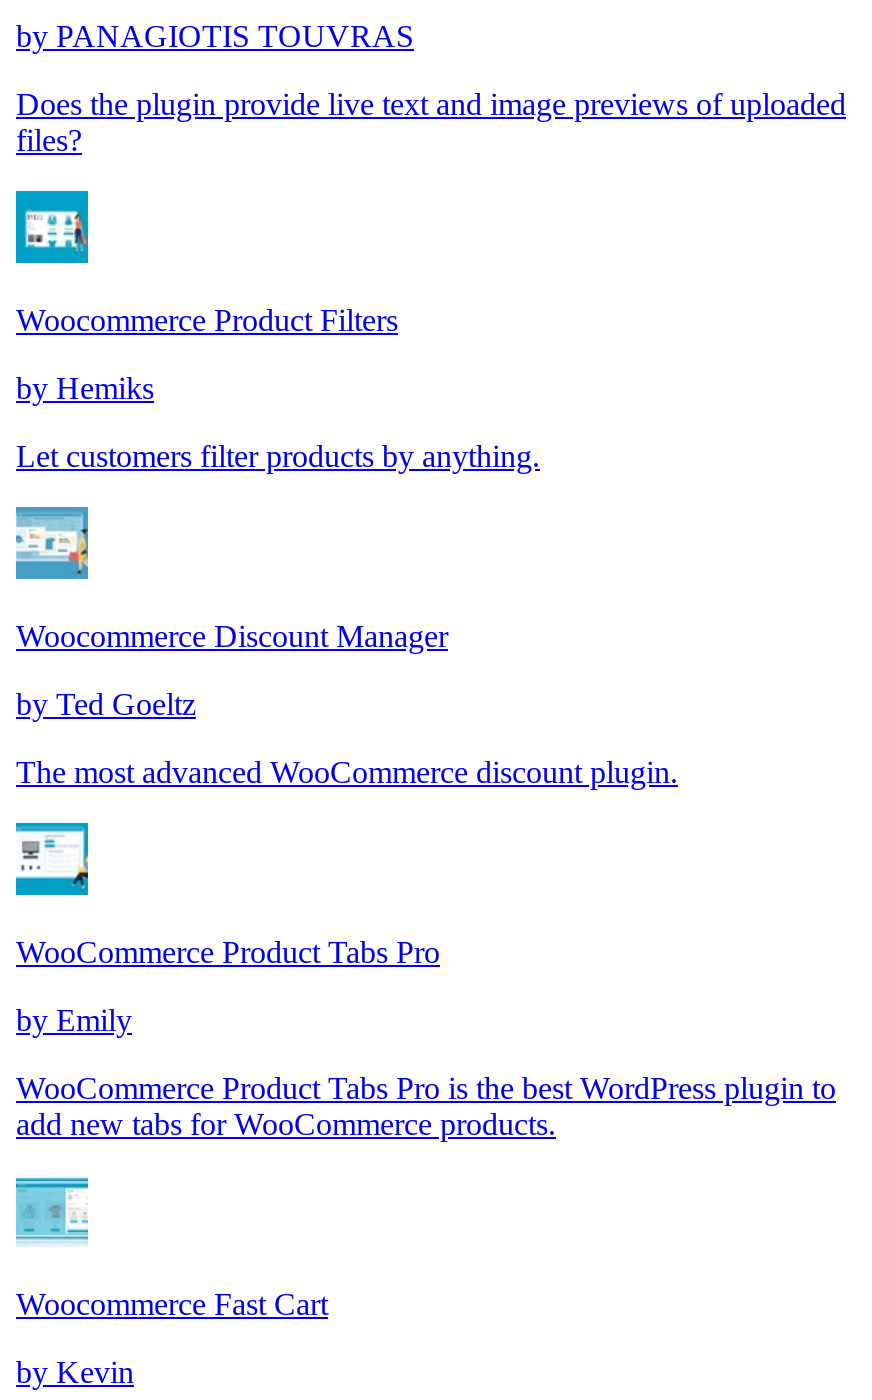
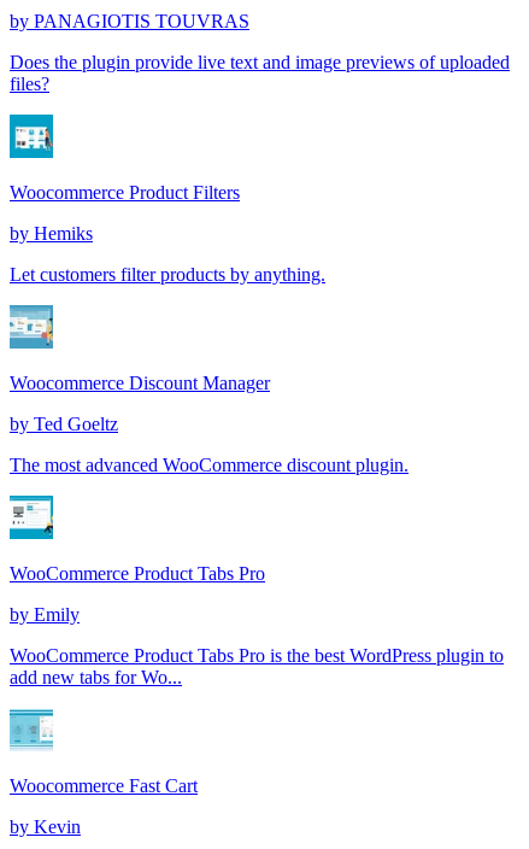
[16,1106,556,1140] add new tabs for WooCommerce products. -> [10,667,182,687] add new tabs for Wo...

